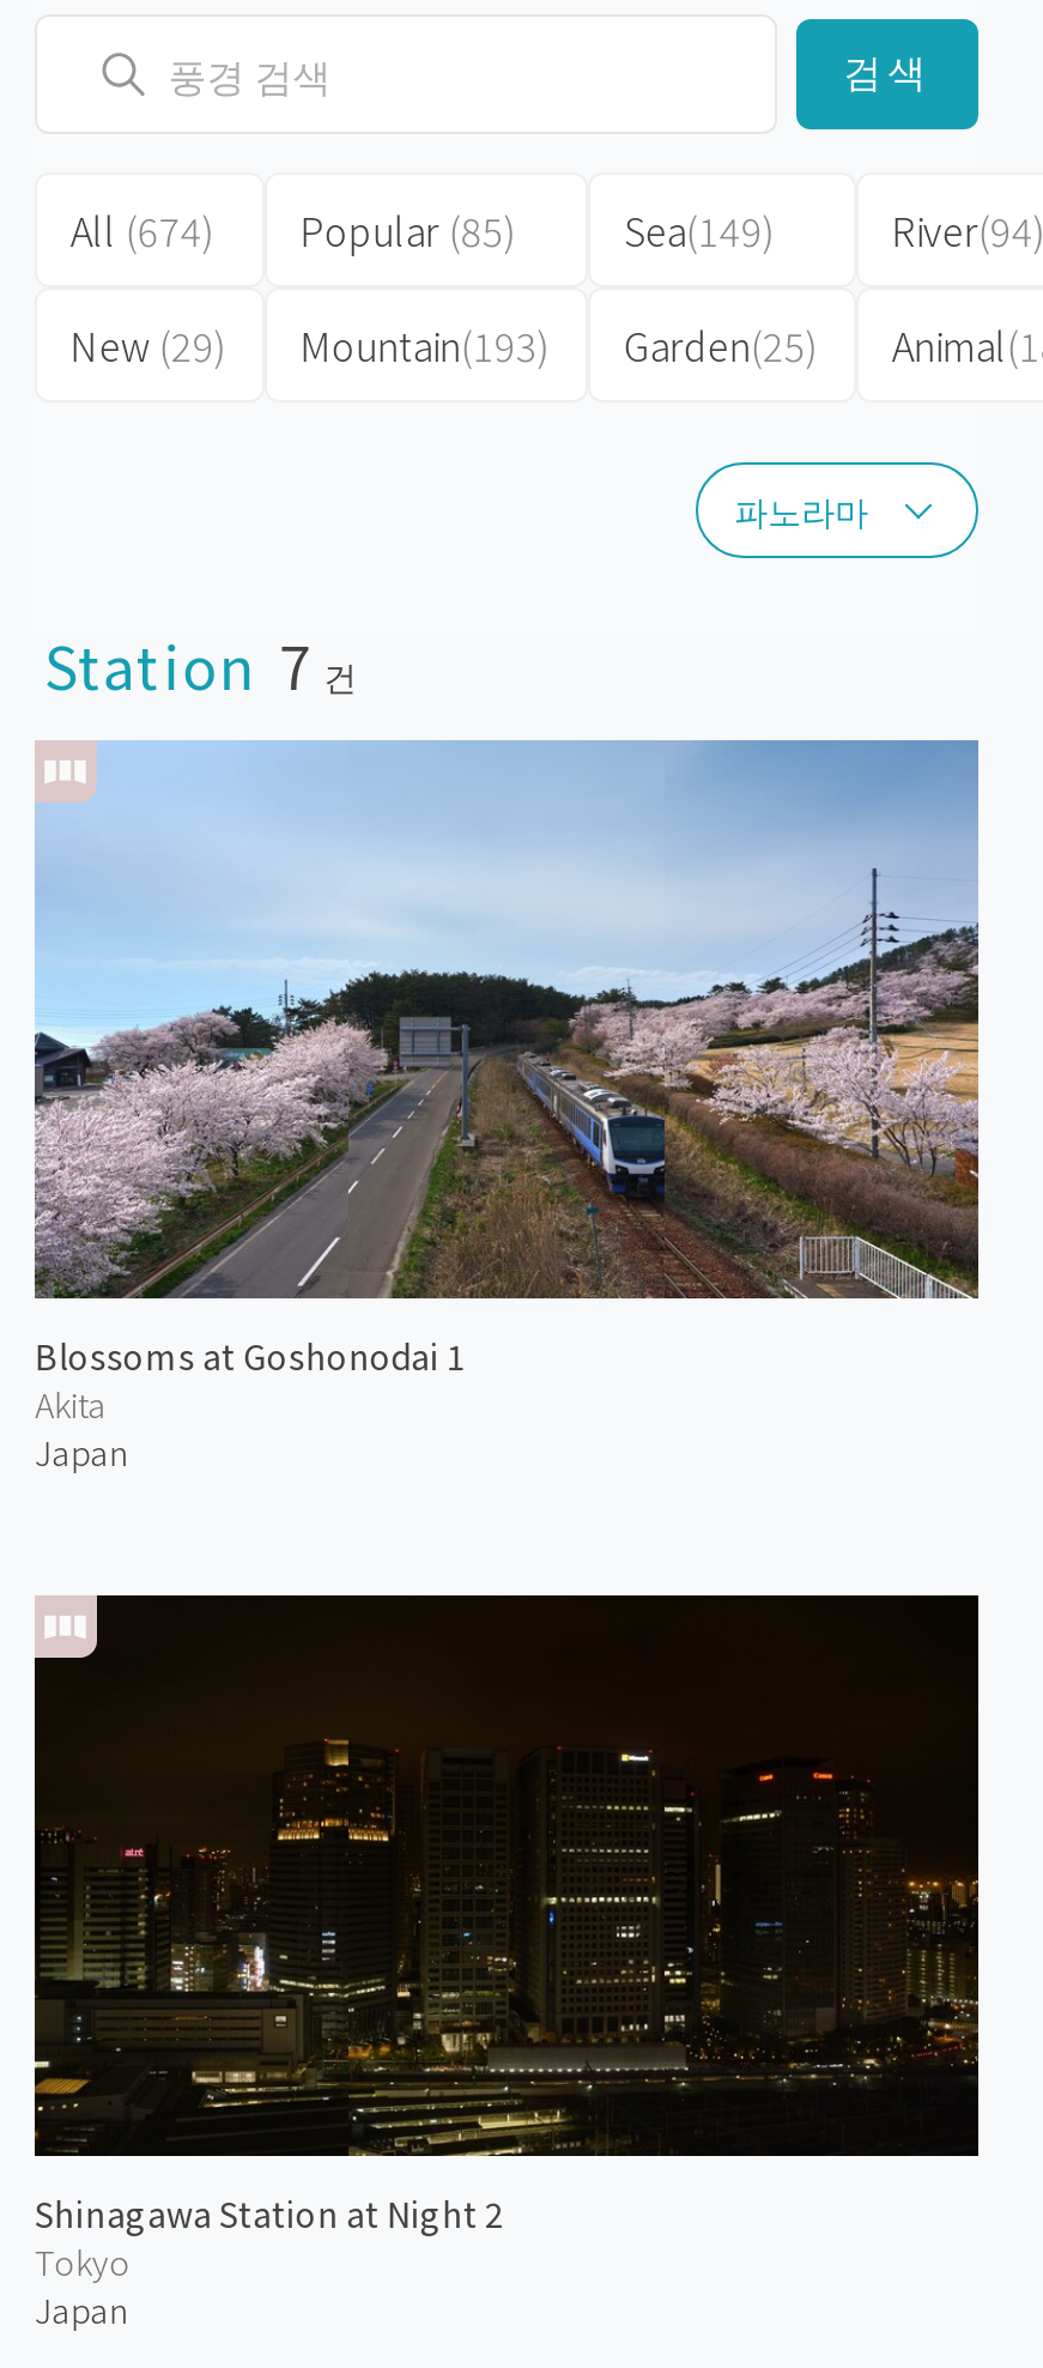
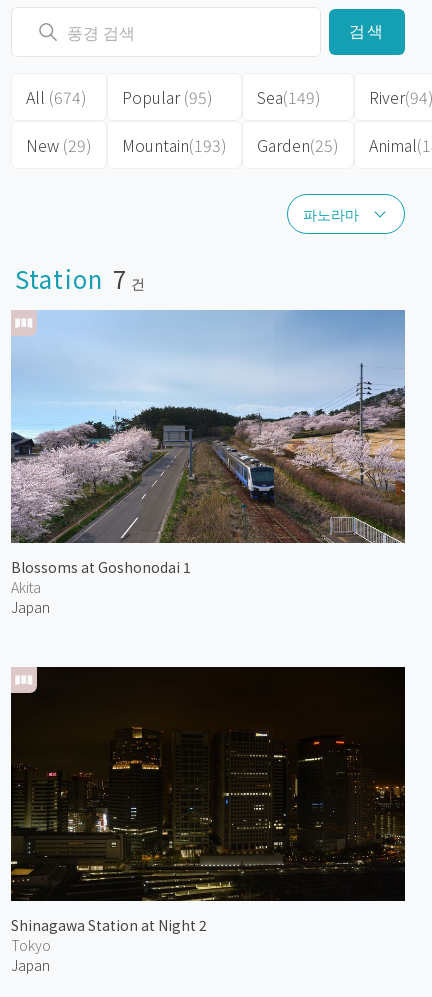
[300,201,518,259] Popular (85) -> [122,85,213,109] Popular (95)

